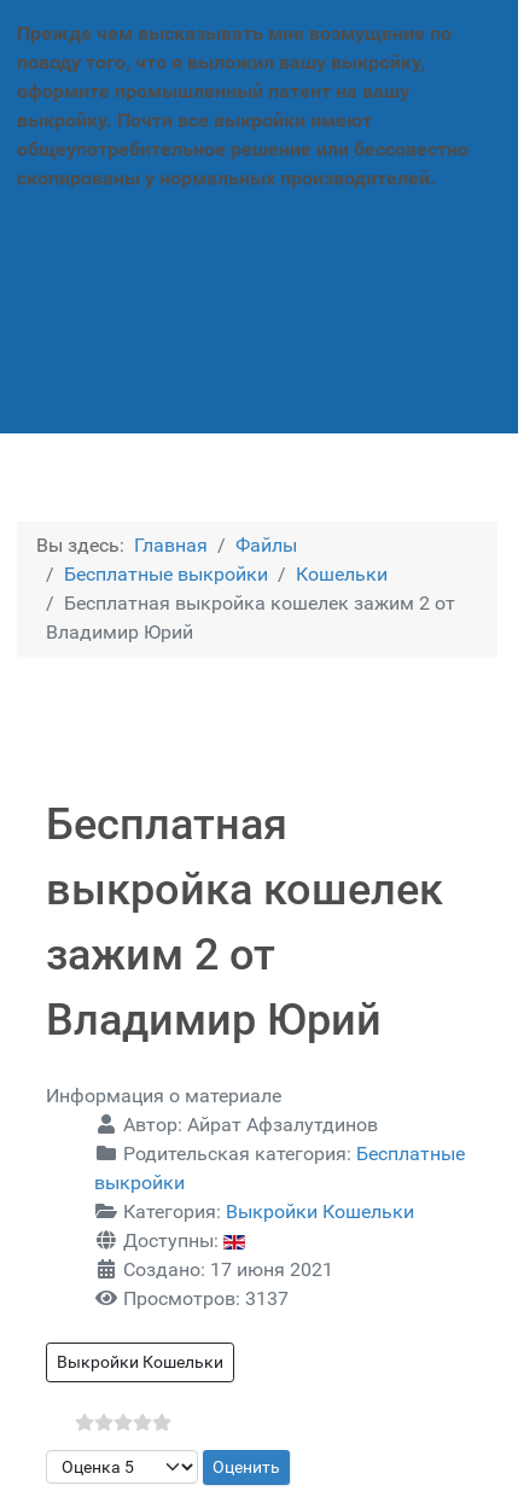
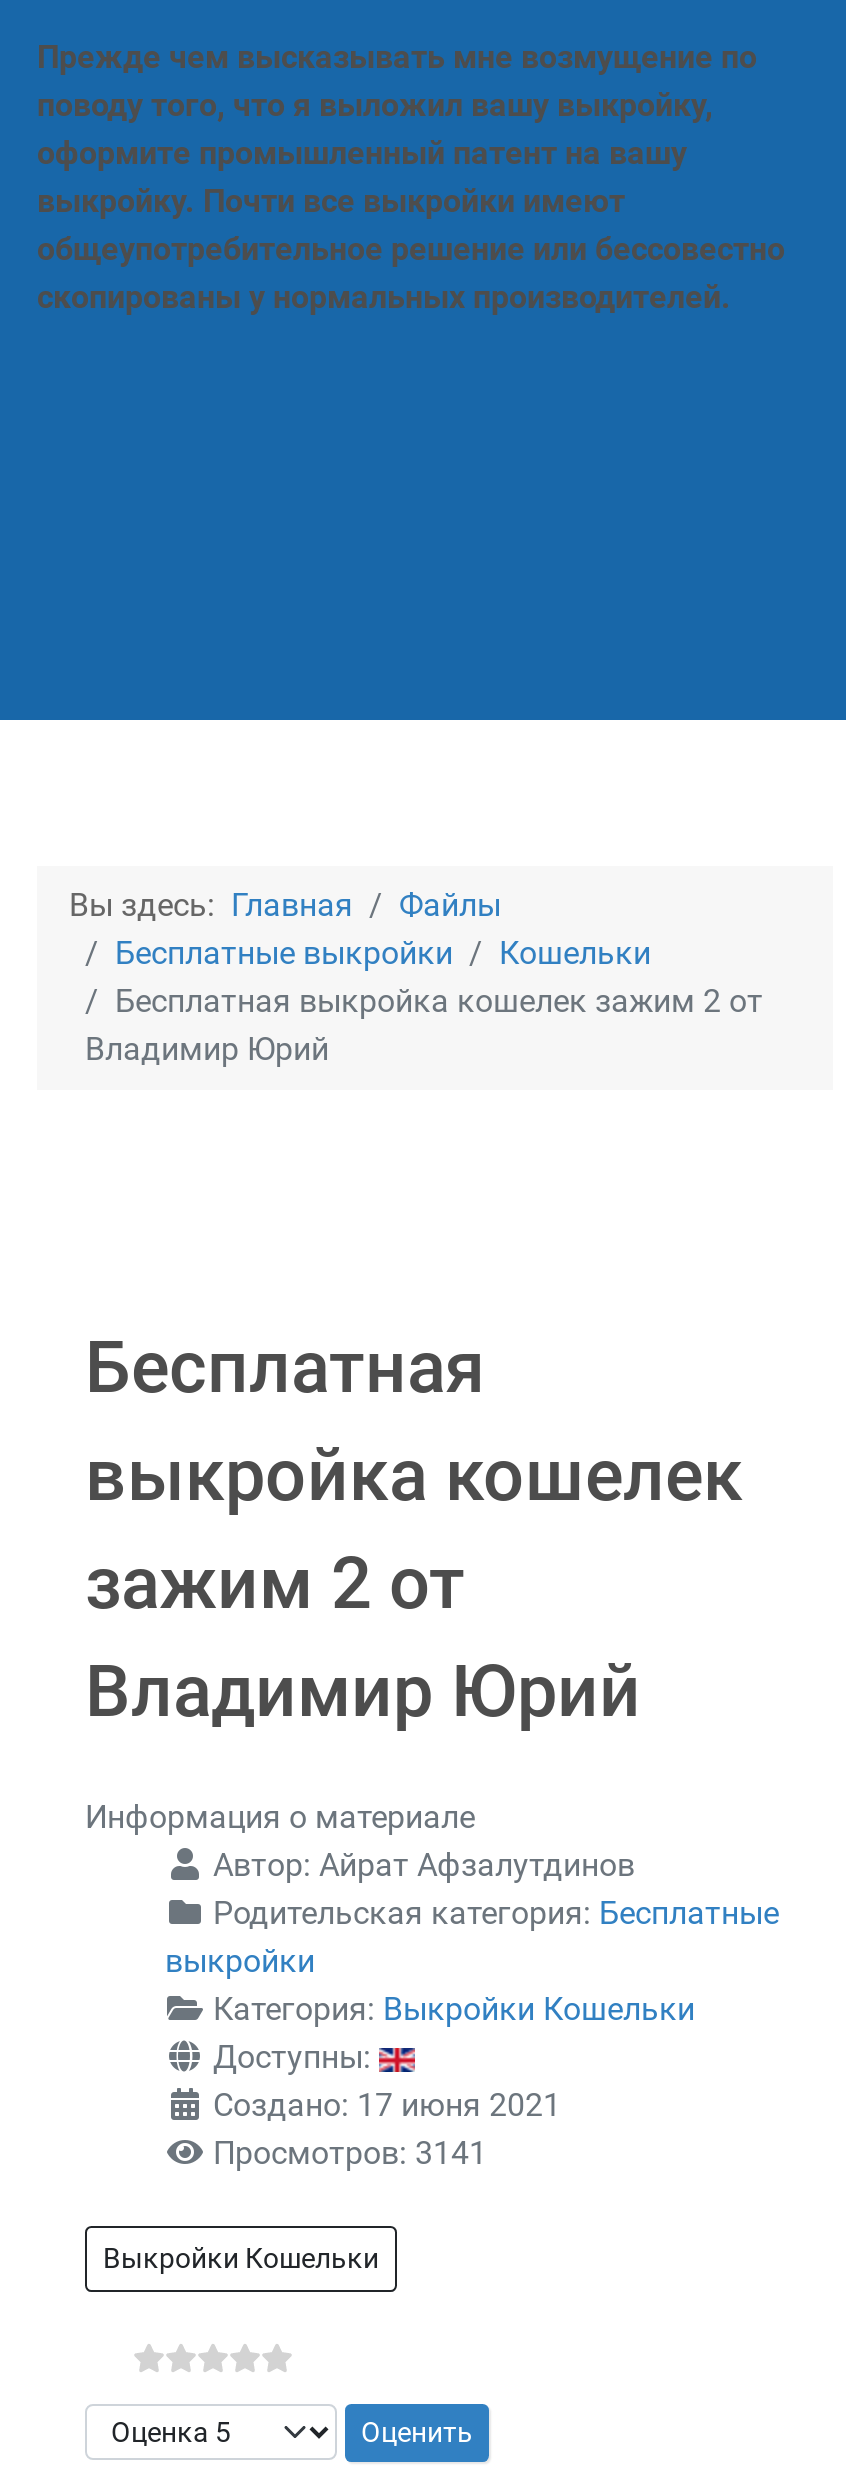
[123,1287,289,1310] Просмотров: 3137 -> [213,2134,487,2172] Просмотров: 3141

